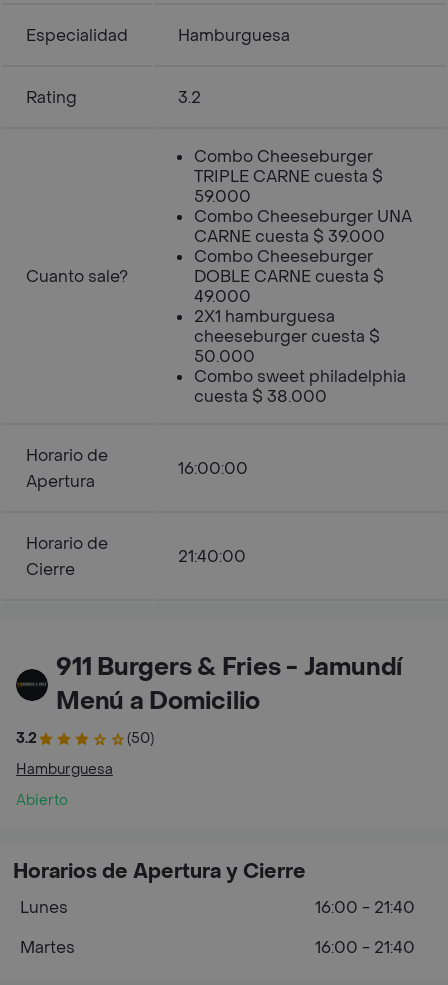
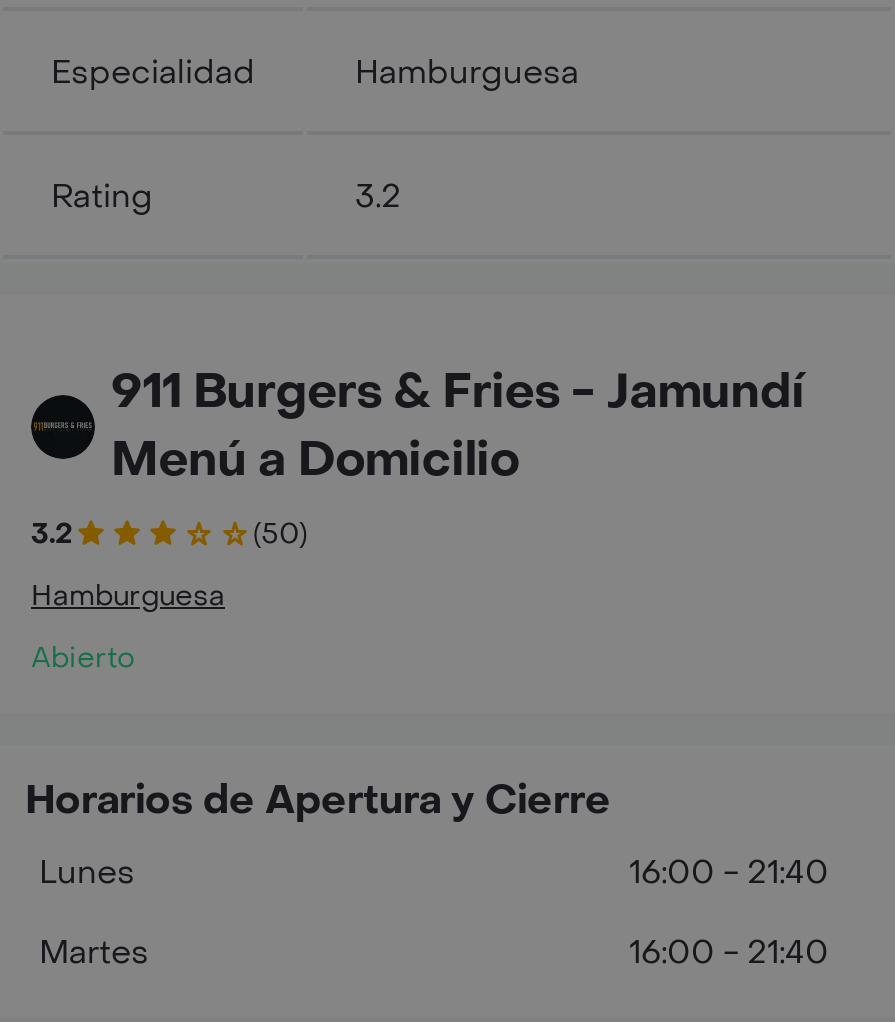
[26,146,412,492] Combo Cheeseburger | TRIPLE CARNE cuesta $ | 59.000 | Combo Cheeseburger UNA | CARNE cuesta $ 39.000 | Combo Cheeseburger | DOBLE CARNE cuesta $ | 49.000 | 2X1 hamburguesa | cheeseburger cuesta $ | 50.000 | Combo sweet philadelphia | cuesta $ 38.000 | Horario de | Apertura -> none
[26,266,128,287] Cuanto sale? -> none
[178,458,248,479] 16:00:00 -> none
[26,533,108,580] Horario de | Cierre -> none
[178,546,246,567] 21:40:00 -> none

